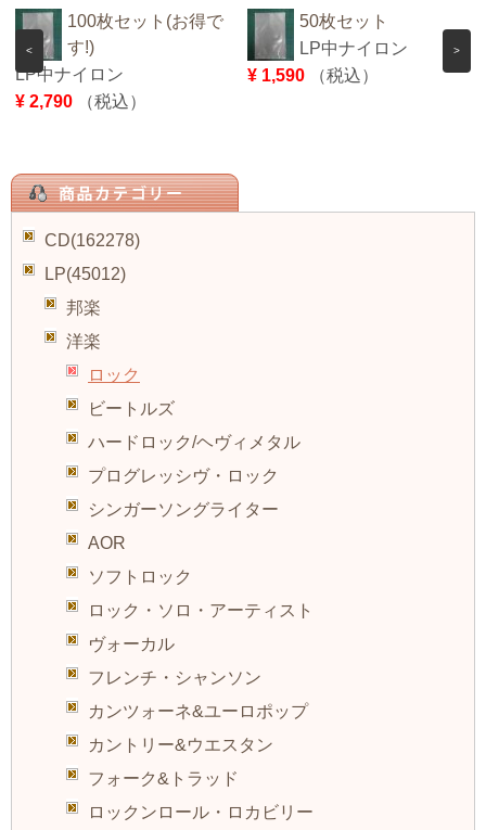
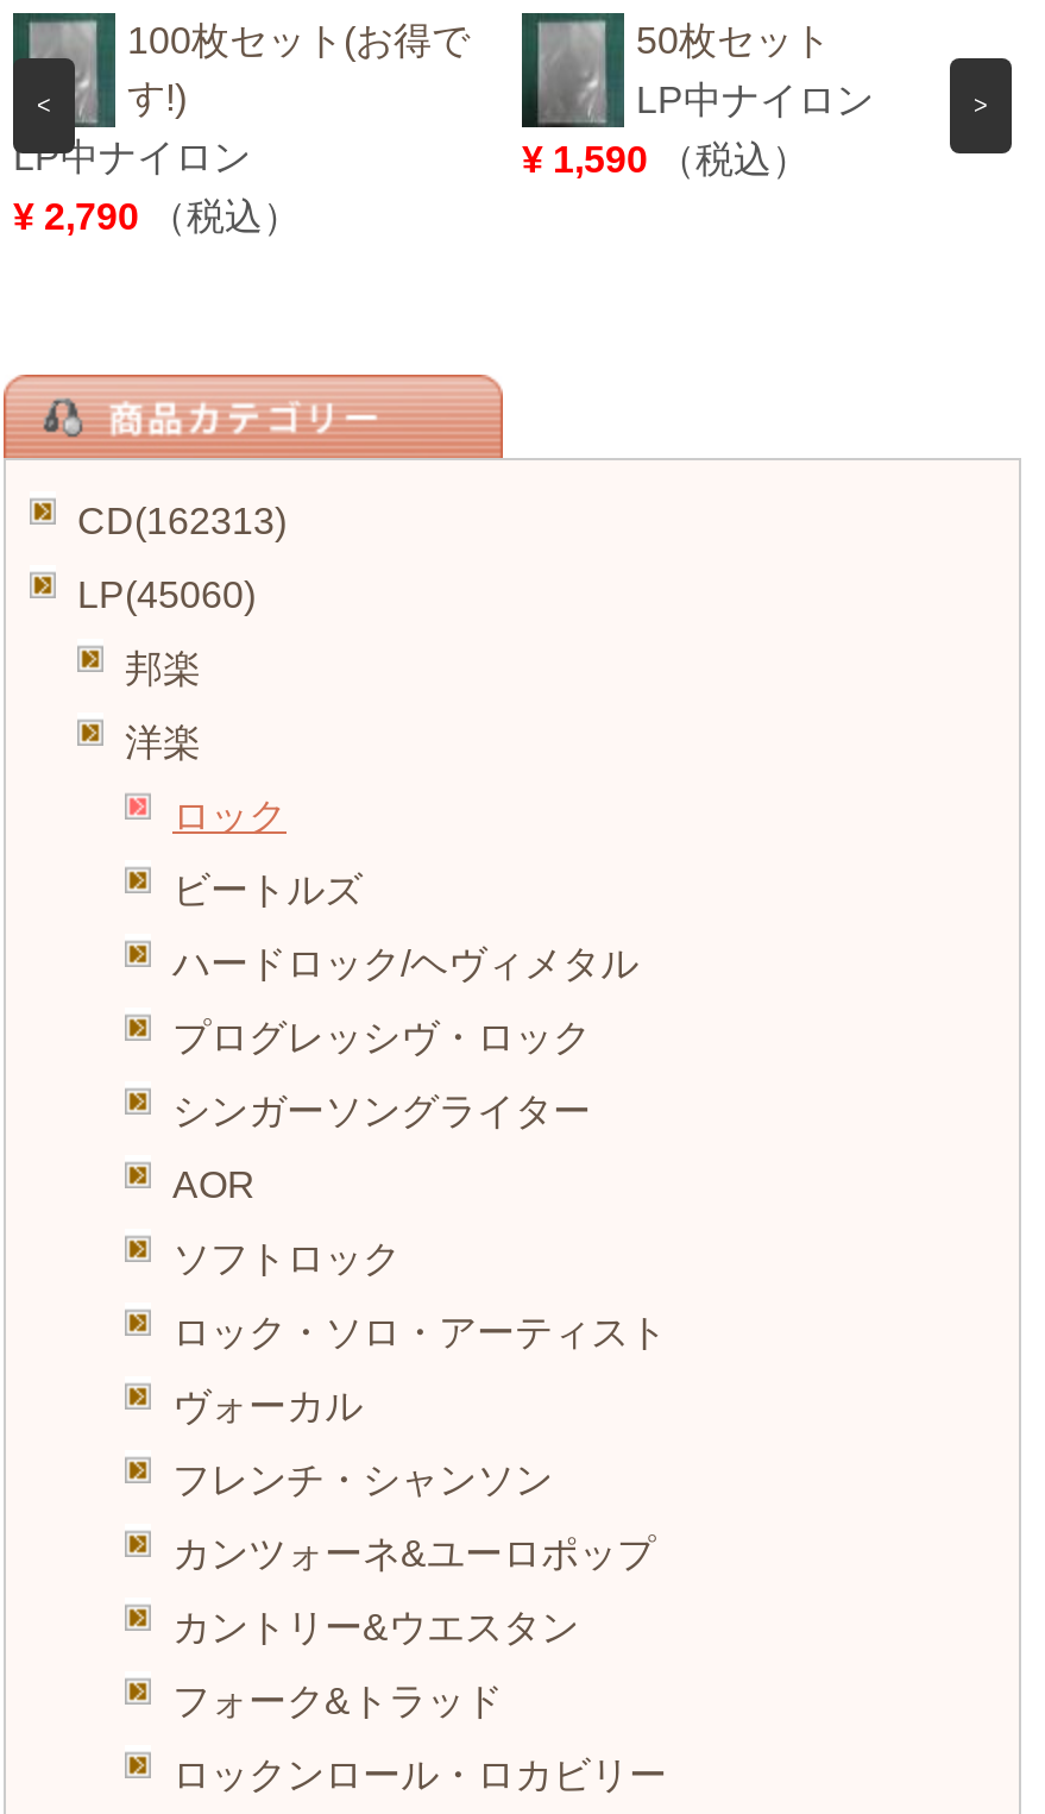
[44,231,140,250] CD(162278) -> [77,501,287,542] CD(162313)
[44,265,126,283] LP(45012) -> [77,575,256,615] LP(45060)

